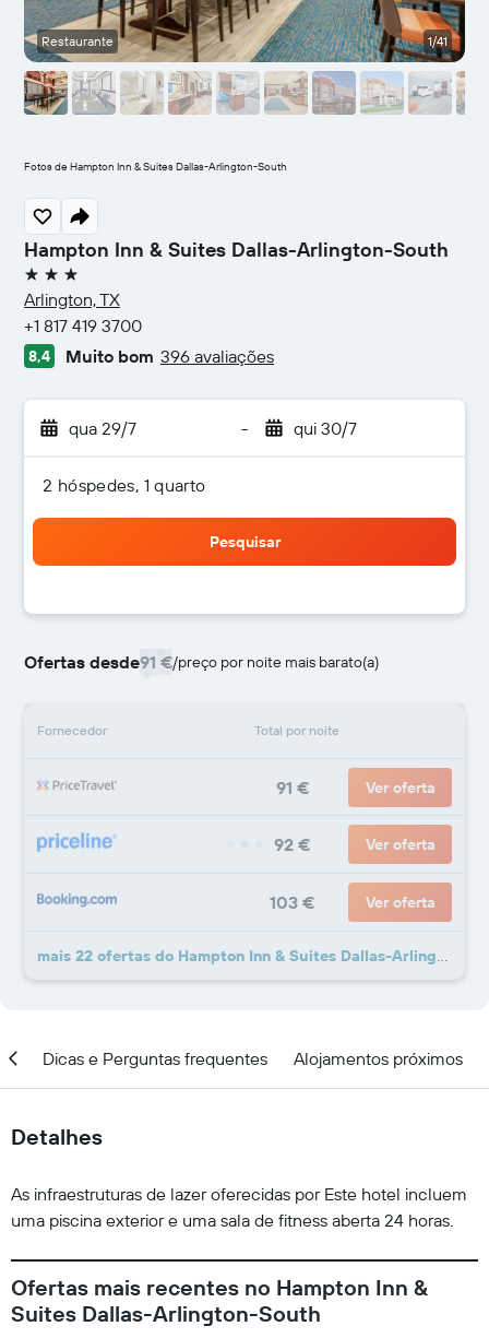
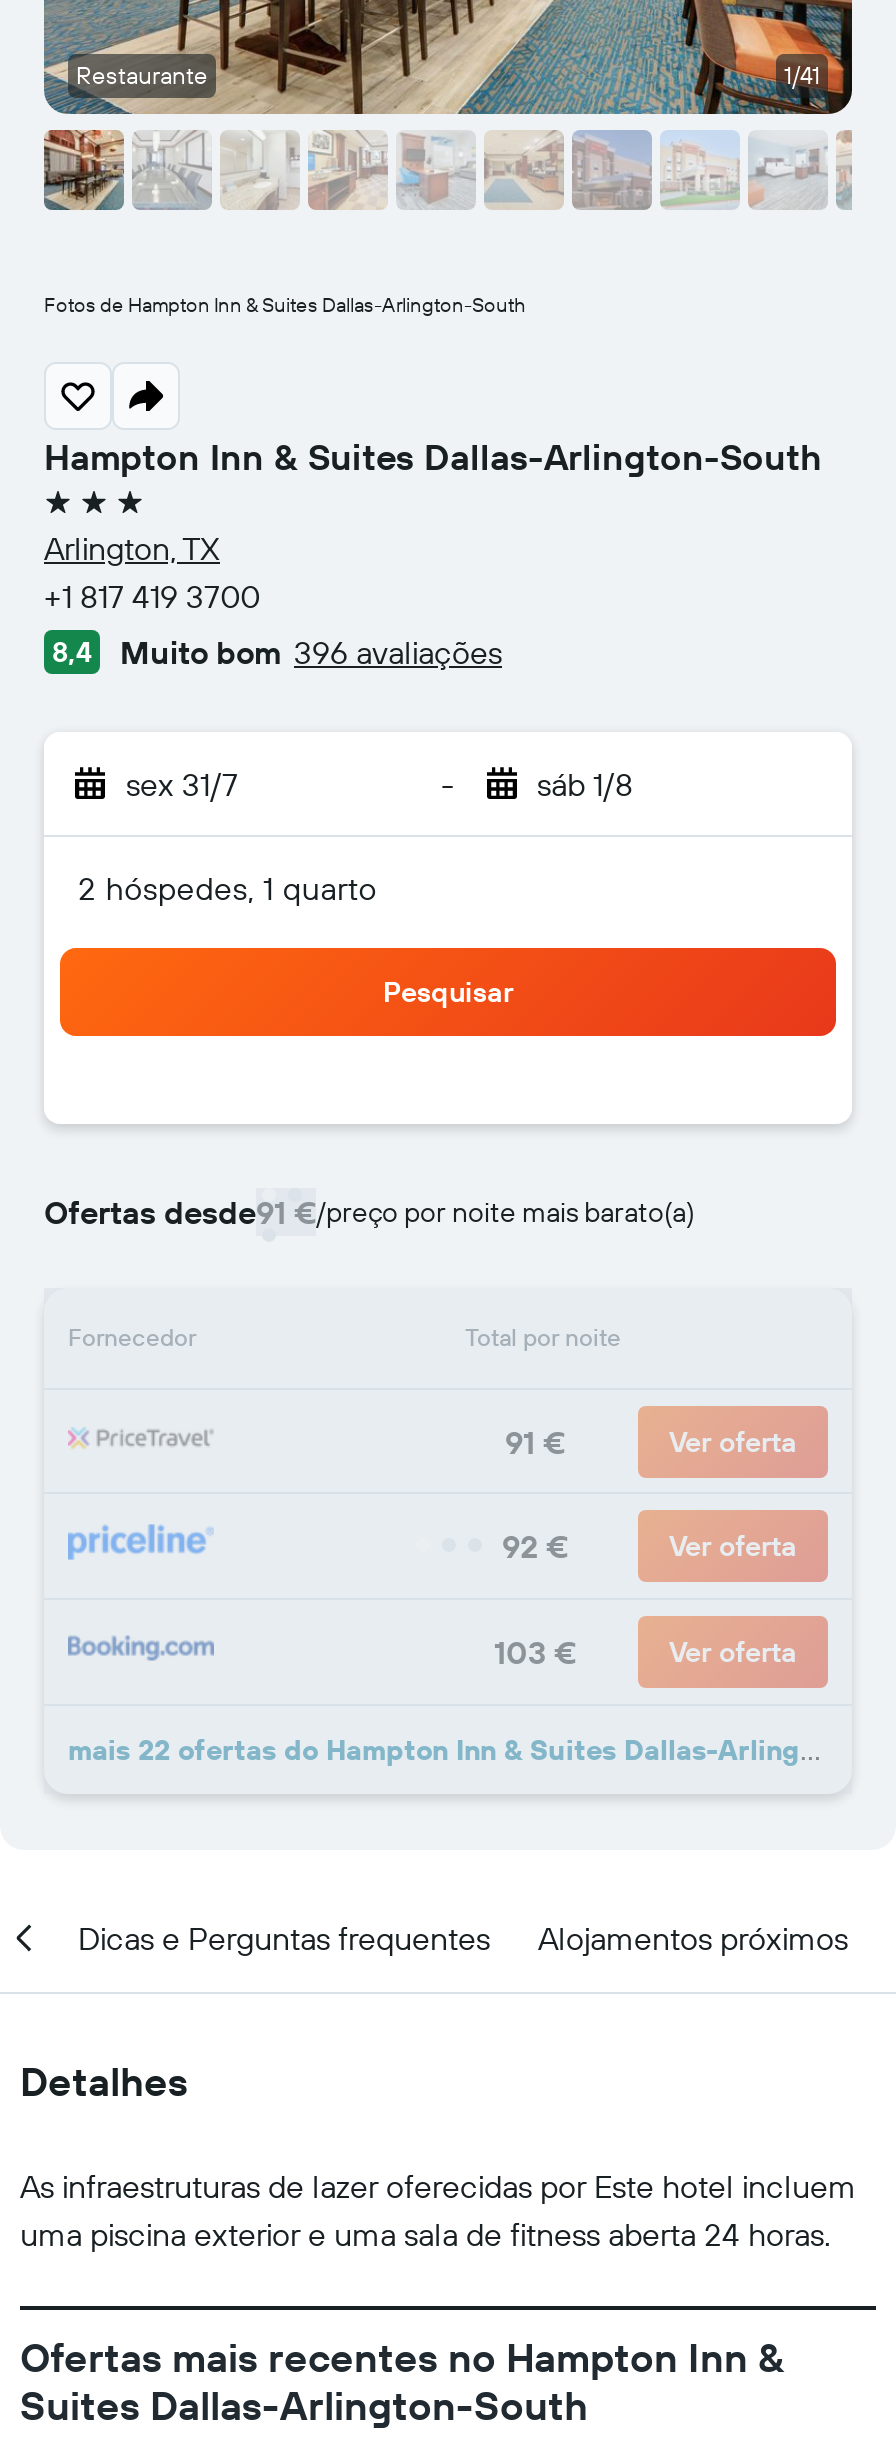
[69,417,136,439] qua 29/7 -> [126,764,238,804] sex 31/7
[293,417,356,439] qui 30/7 -> [537,764,633,804] sáb 1/8

